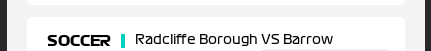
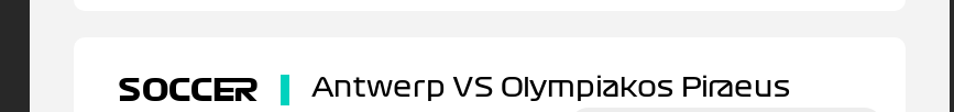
[135,34,333,46] Radcliffe Borough VS Barrow -> [311,75,791,101] Antwerp VS Olympiakos Piraeus

